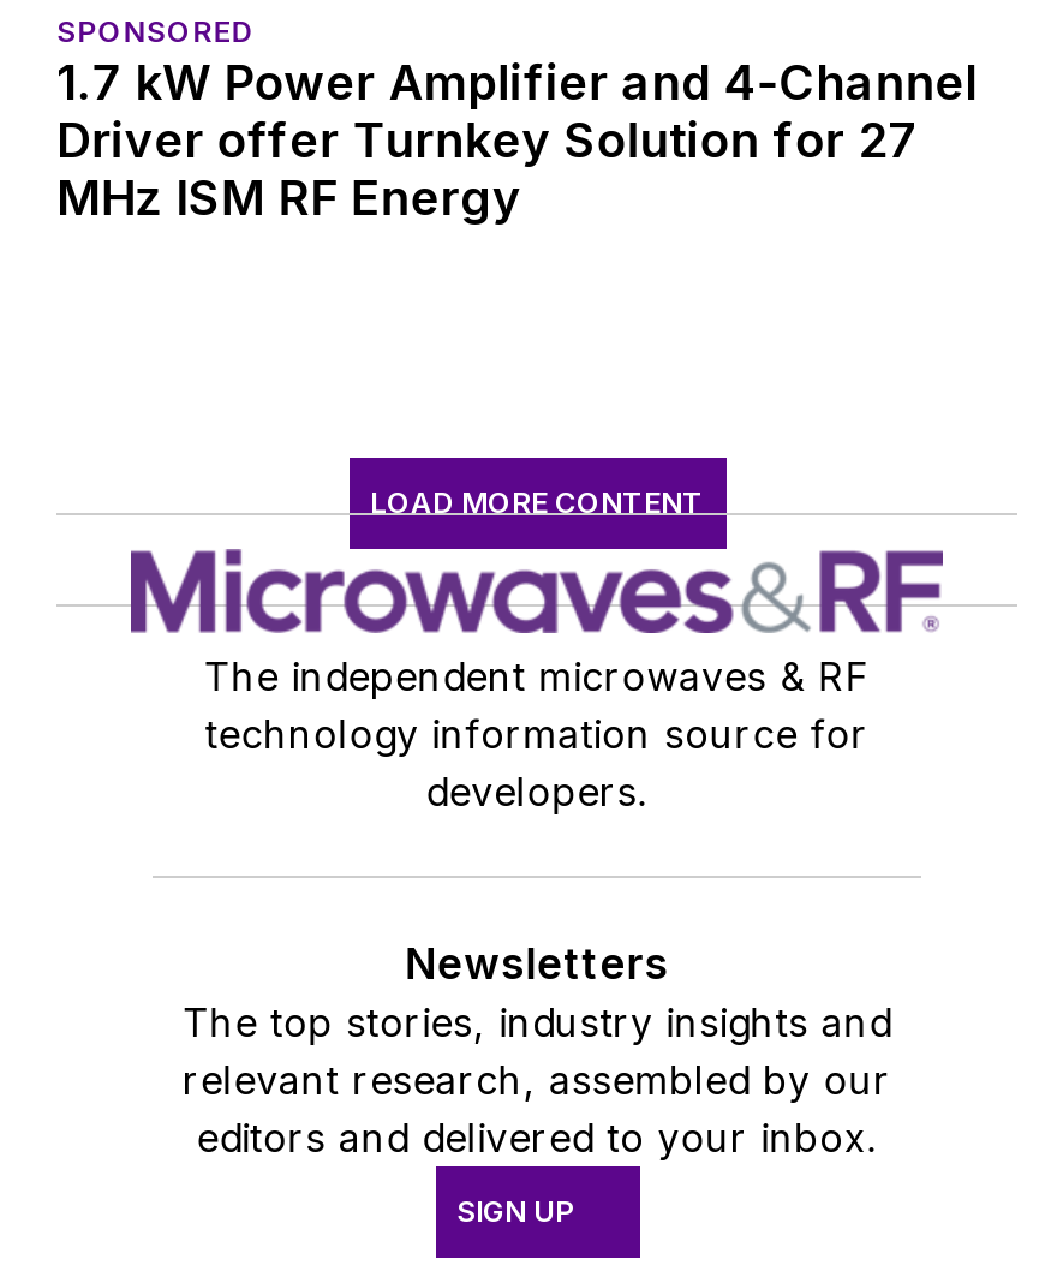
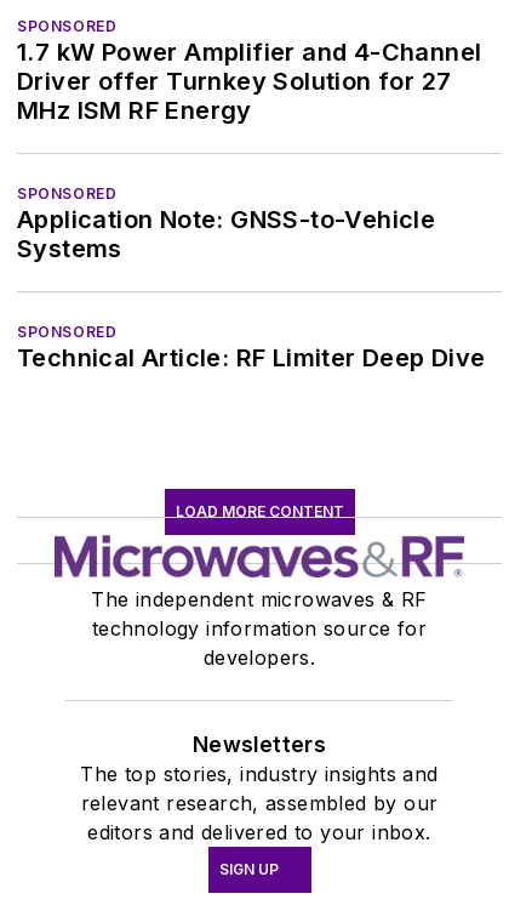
none -> [17,184,485,372] SPONSORED | Application Note: GNSS-to-Vehicle | Systems | SPONSORED | Technical Article: RF Limiter Deep Dive

